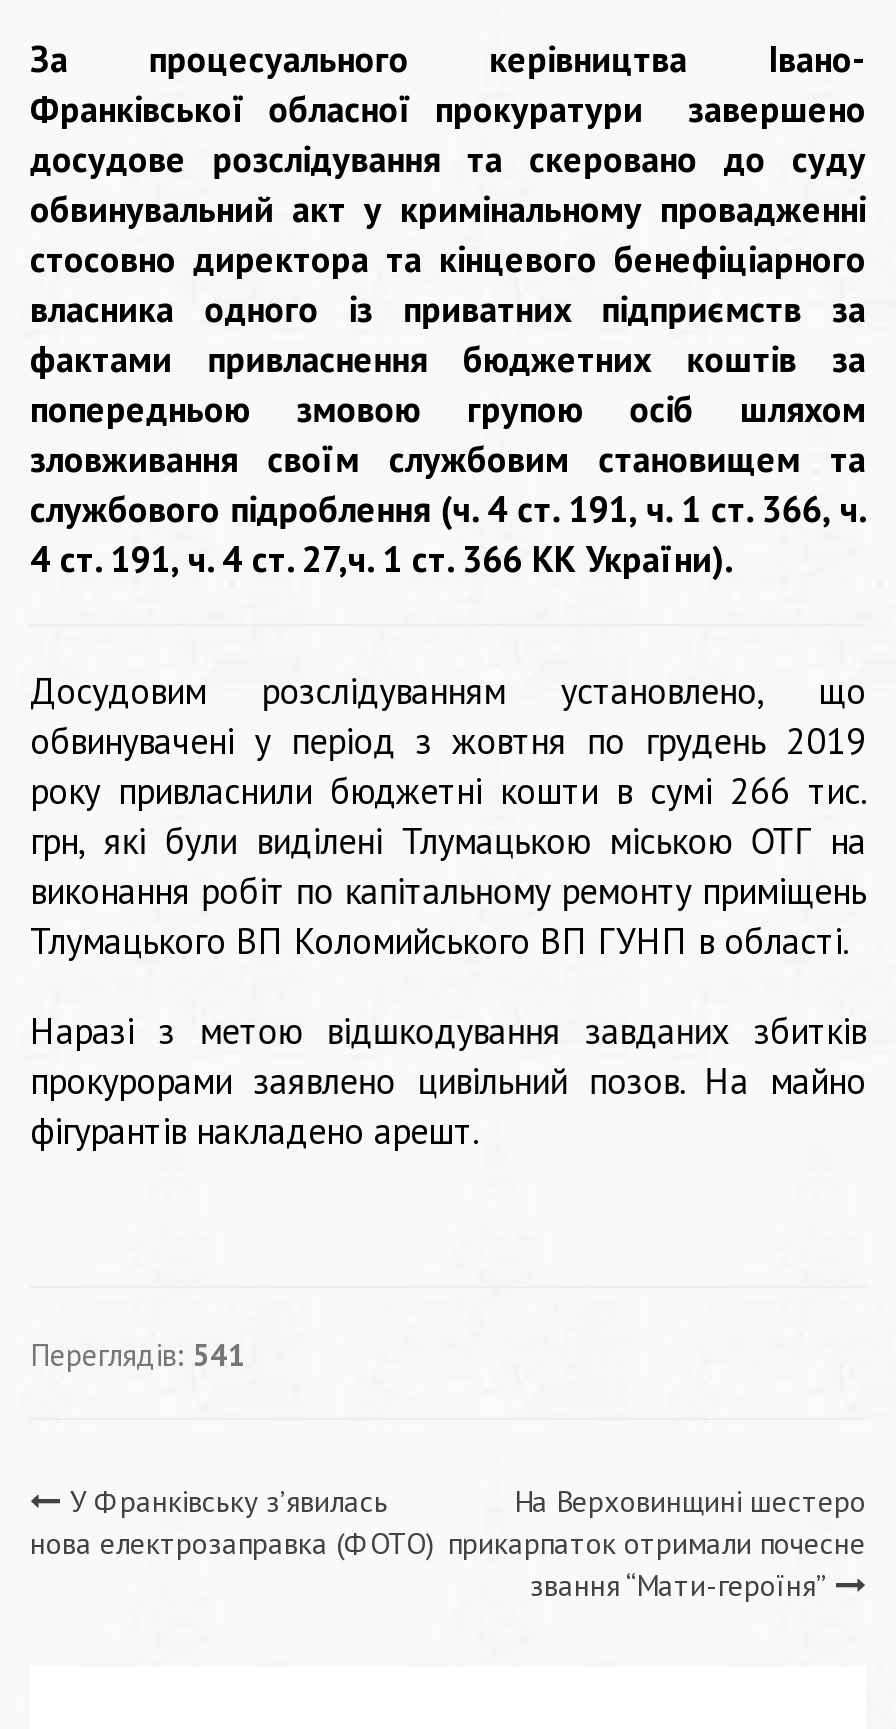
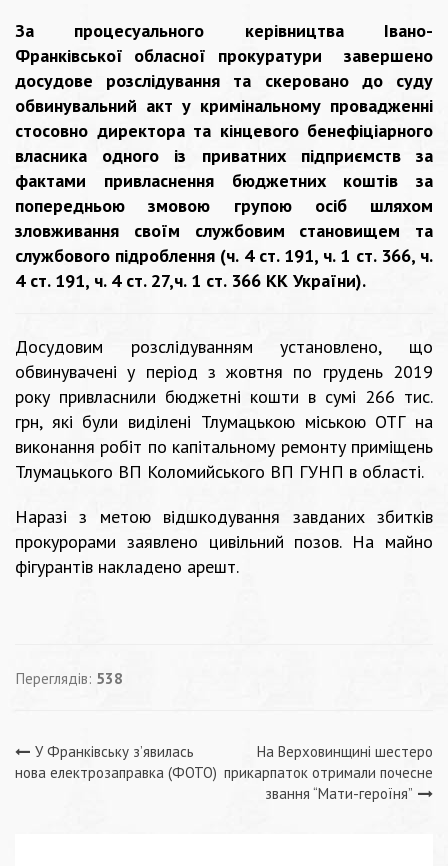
[30,1334,246,1374] Переглядів: 541 -> [15,668,123,688] Переглядів: 538

